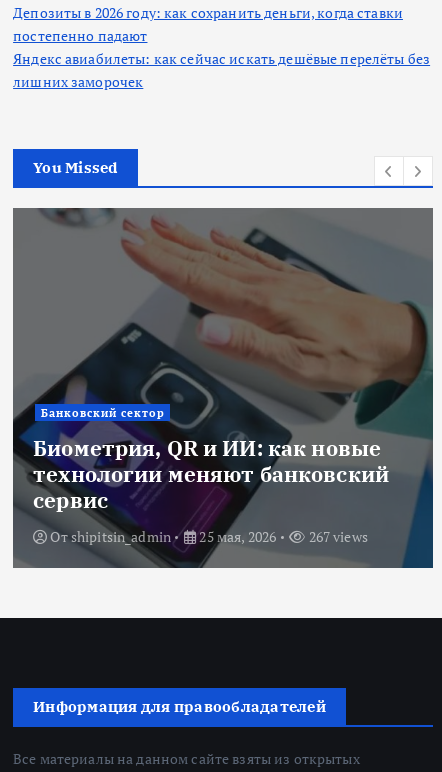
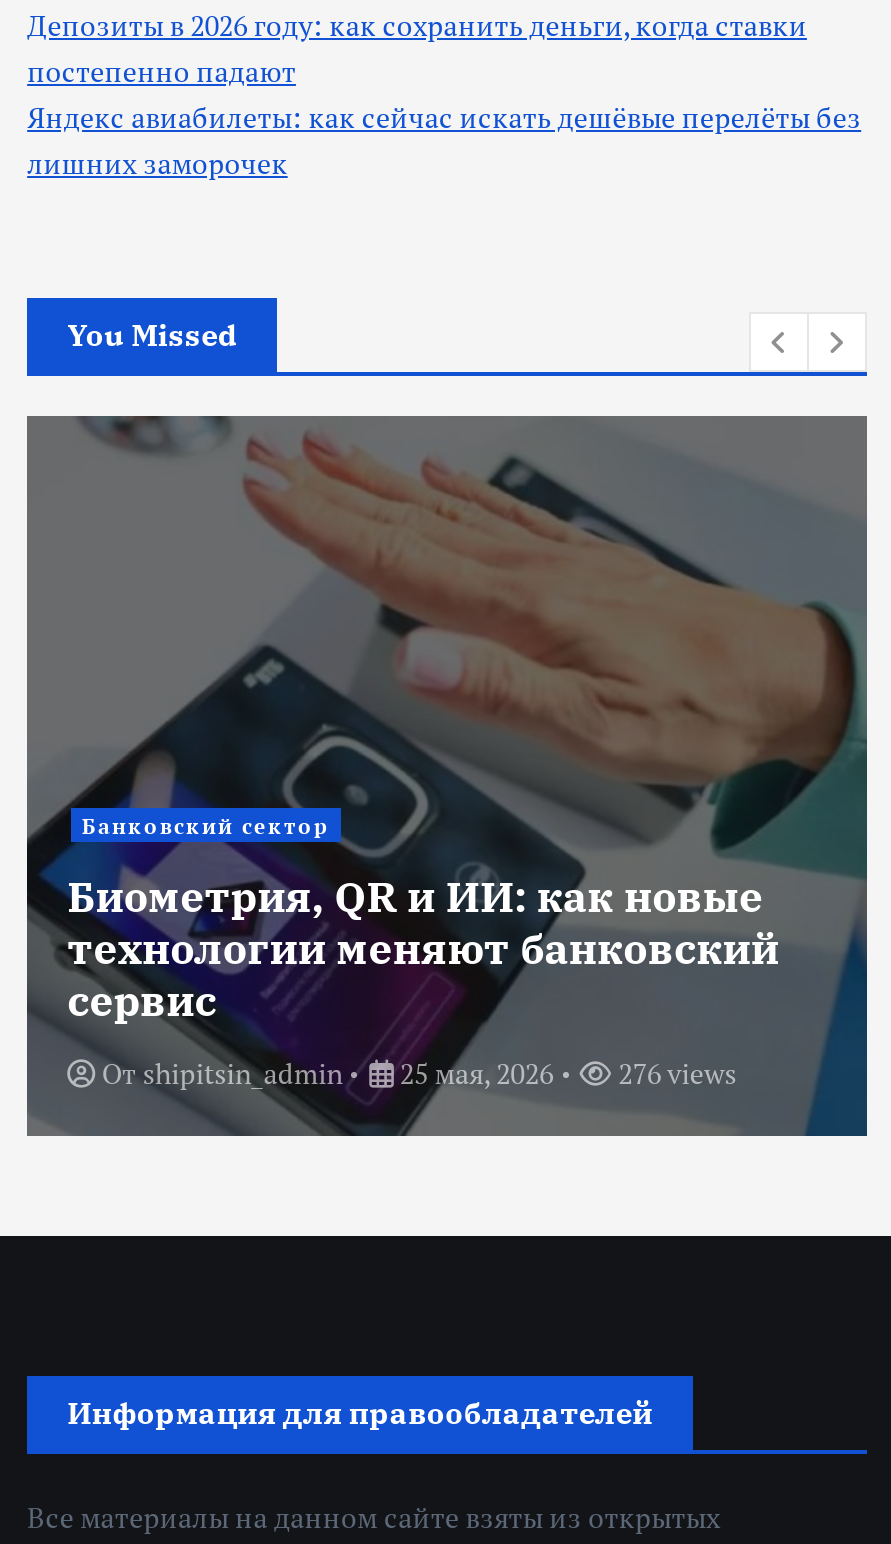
[305,527,368,546] 267 views -> [612,1055,737,1093] 276 views

